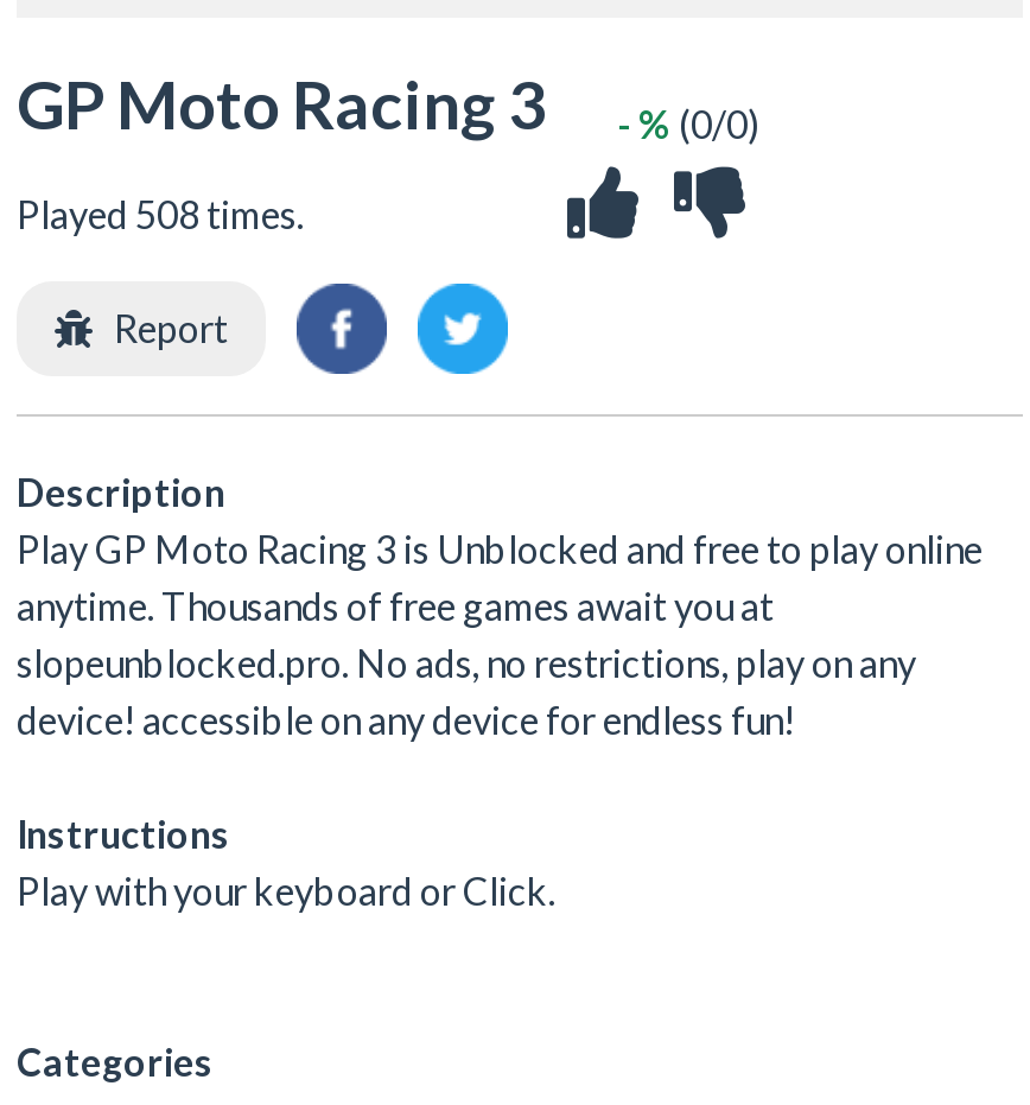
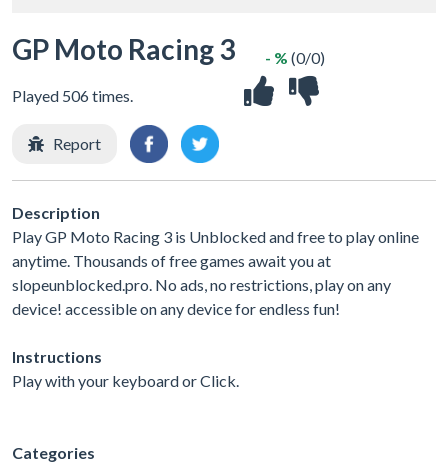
[17,192,304,237] Played 508 times. -> [12,86,133,105] Played 506 times.

